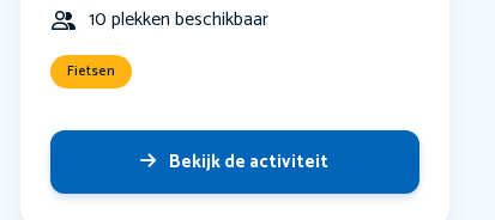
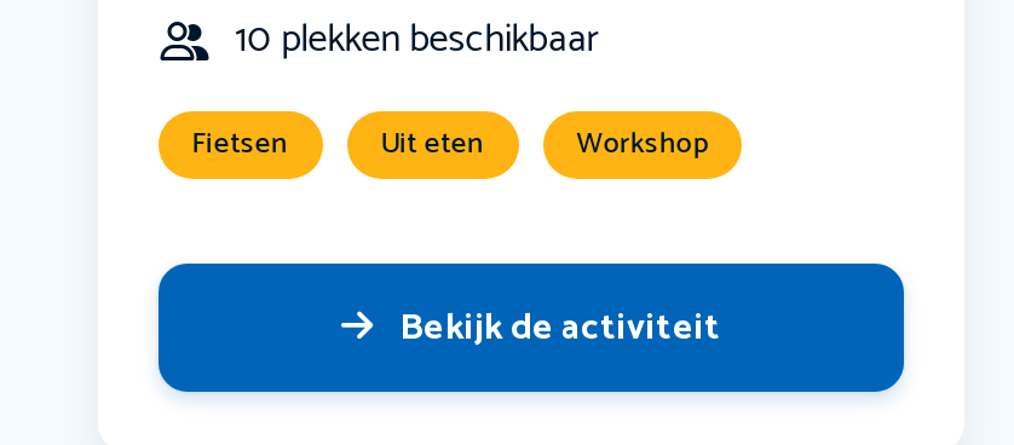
none -> [381,122,707,168] Uit eten | Workshop

